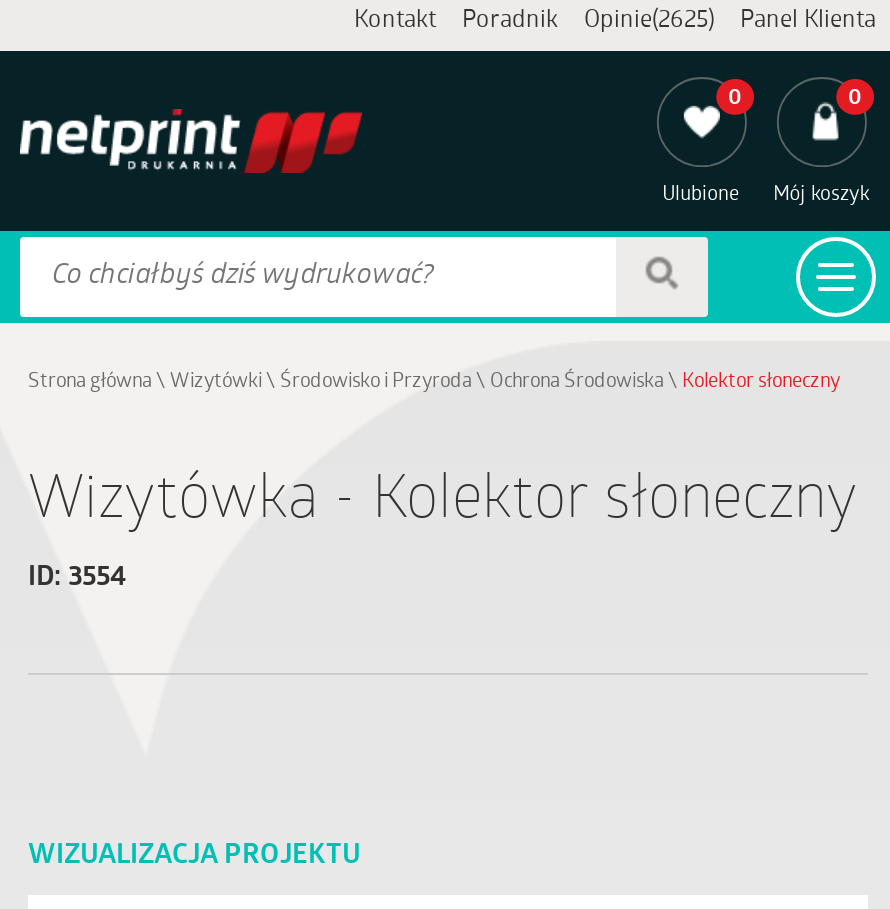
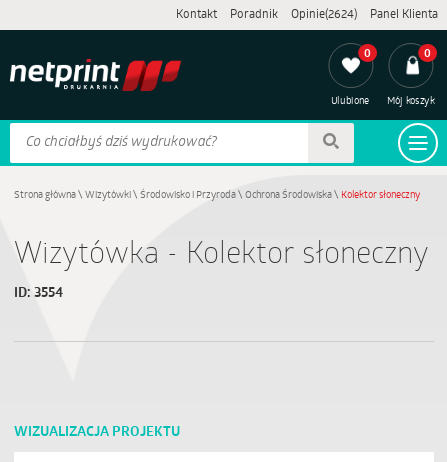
[354,9,876,33] Kontakt Poradnik Opinie(2625) Panel Klienta -> [176,9,438,21] Kontakt Poradnik Opinie(2624) Panel Klienta

